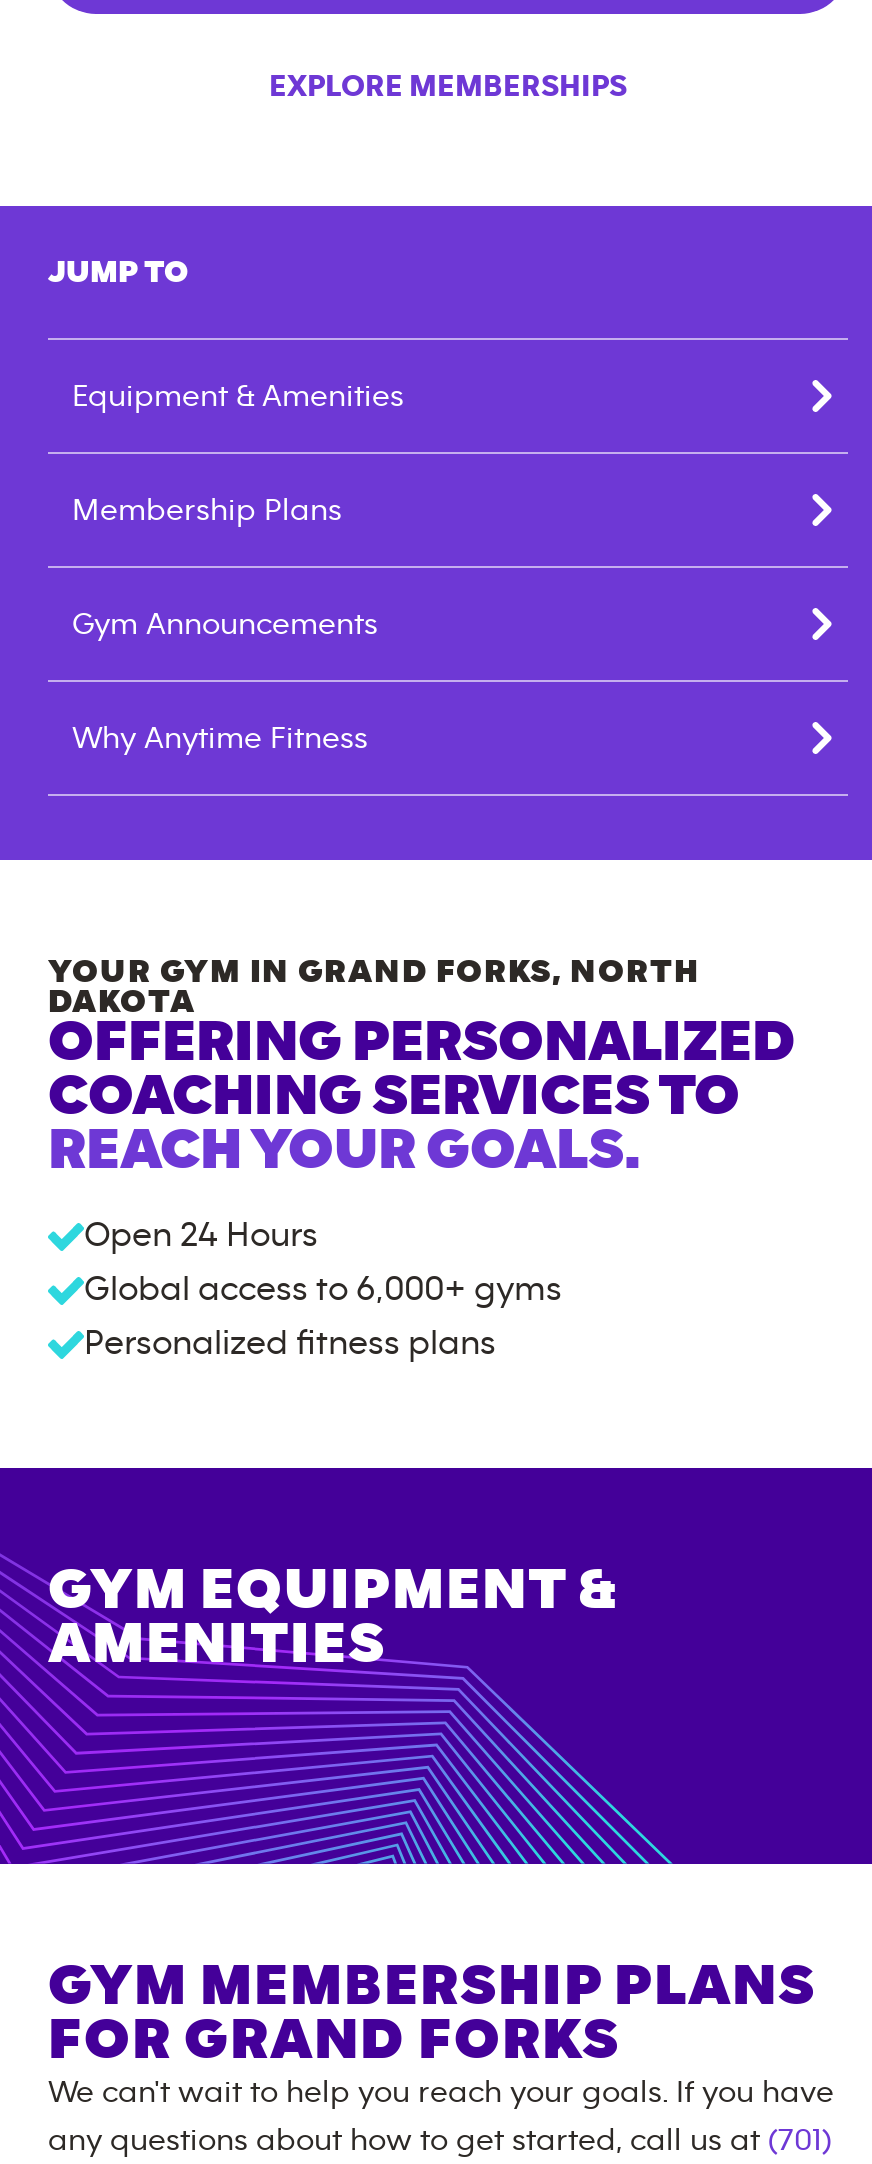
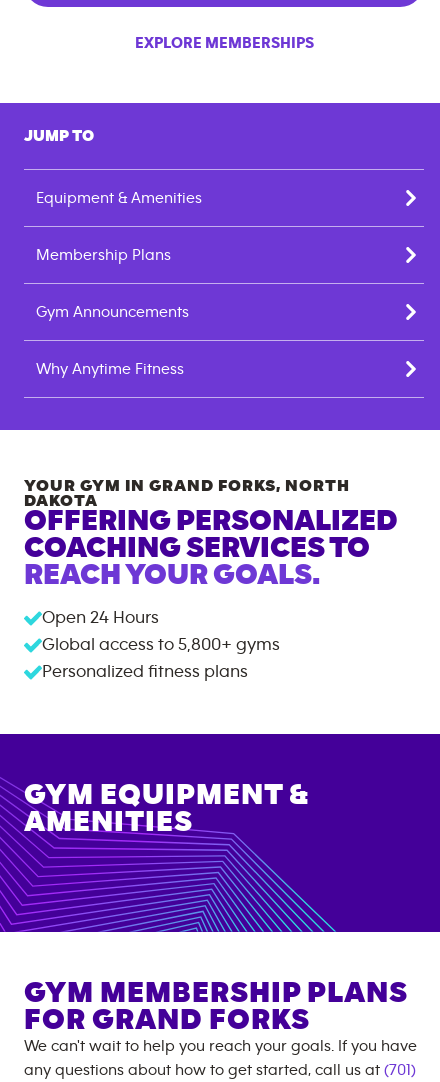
[84,1271,562,1307] Global access to 6,000+ gyms -> [42,636,280,654] Global access to 5,800+ gyms

